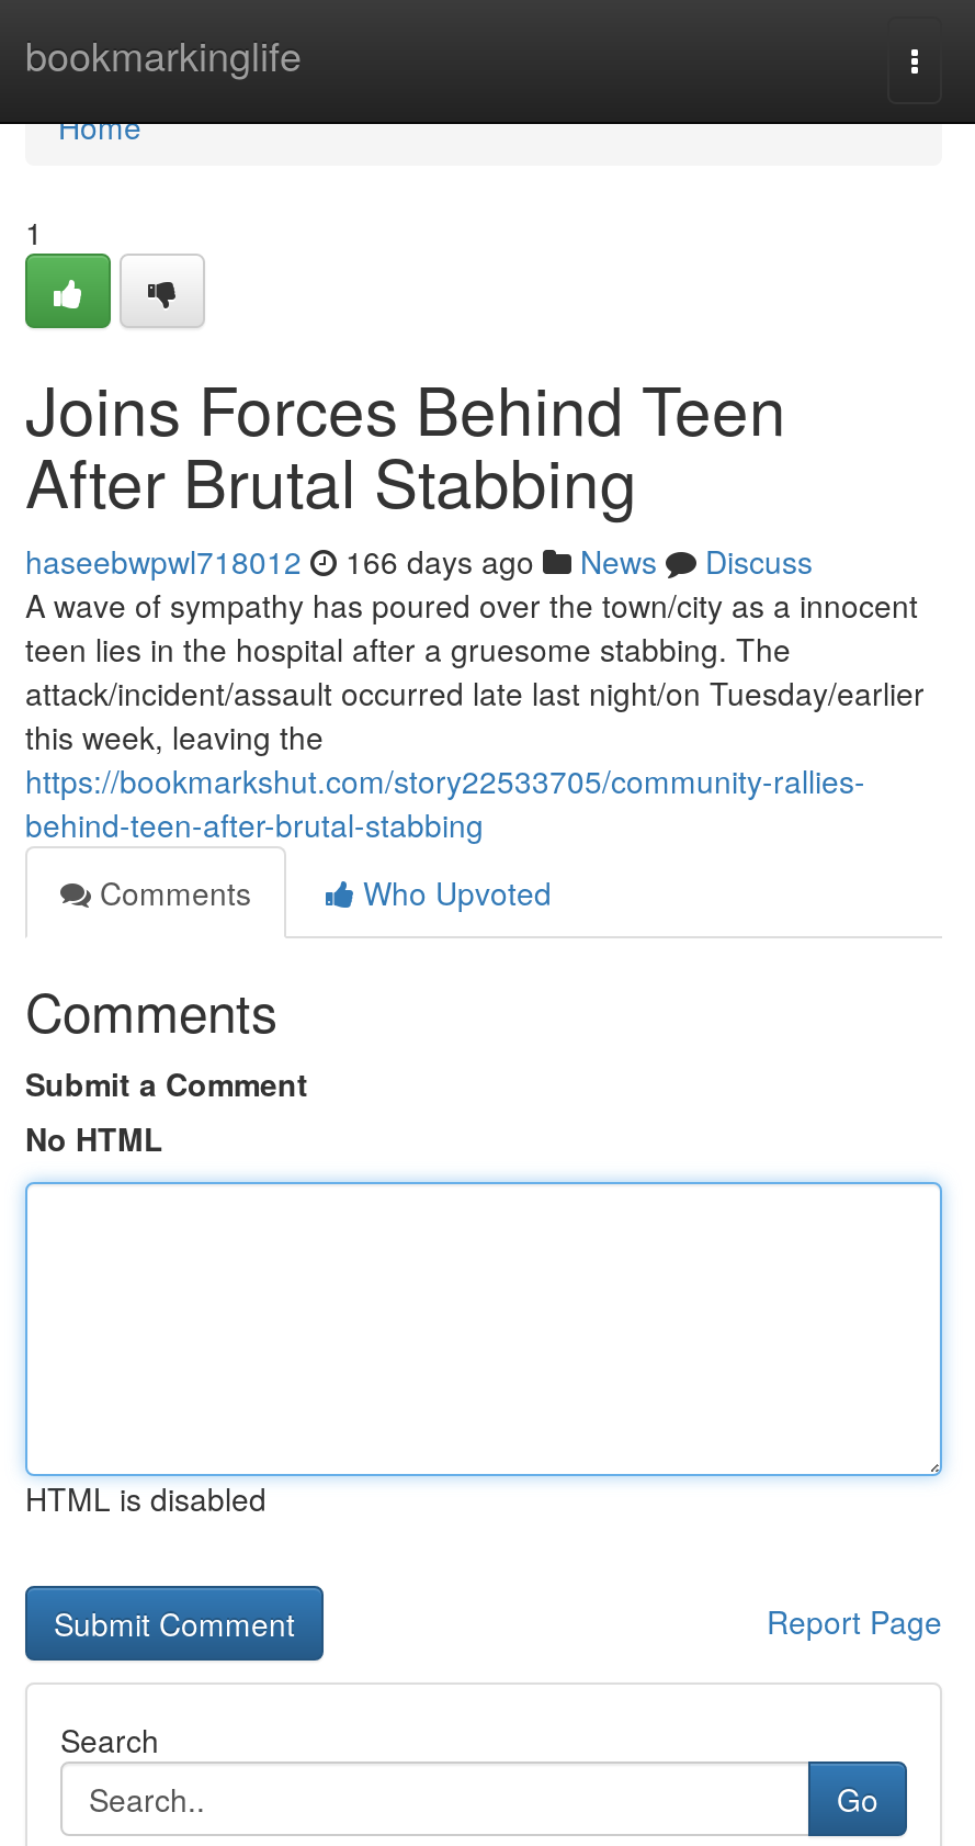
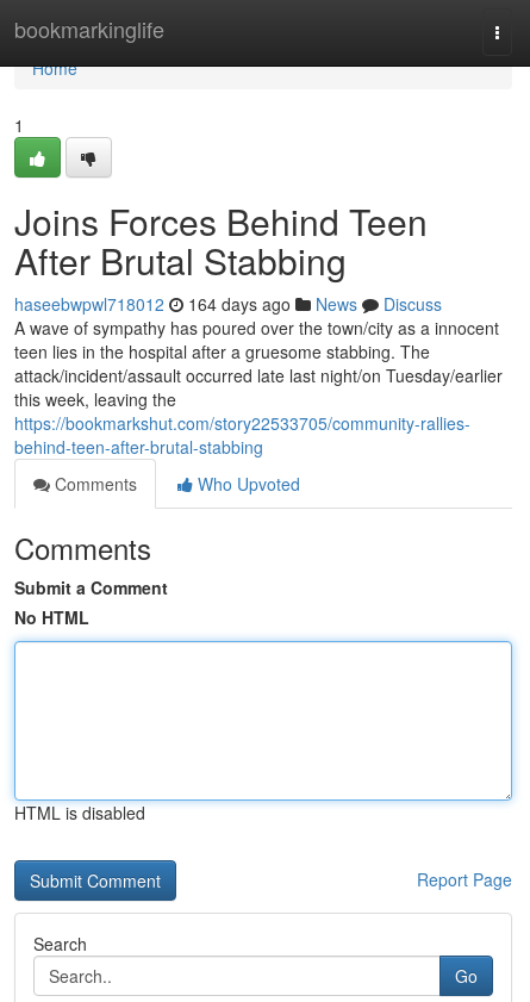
[25,539,813,583] haseebwpwl718012 166 days ago News Discuss -> [14,292,442,316] haseebwpwl718012 164 days ago News Discuss

